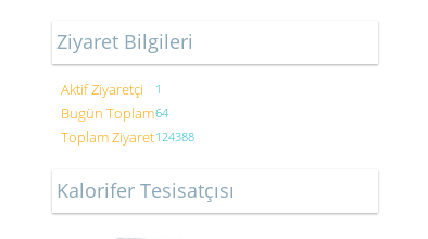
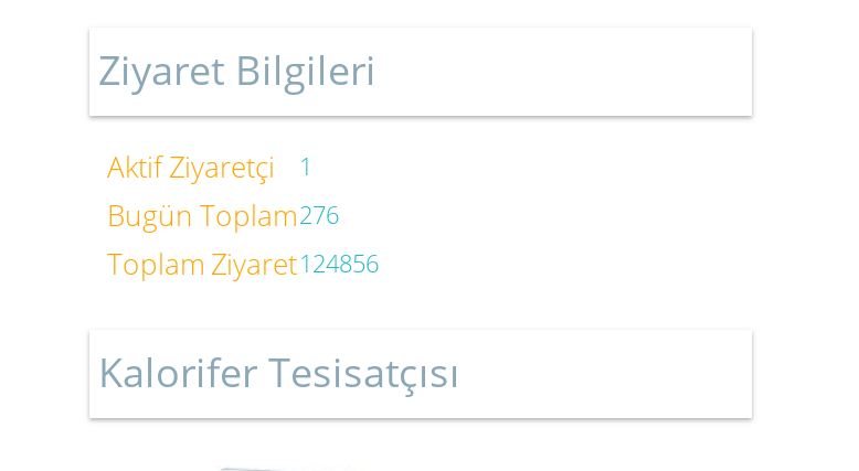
[61,103,168,123] Bugün Toplam64 -> [107,196,339,235] Bugün Toplam276
[61,127,194,147] Toplam Ziyaret124388 -> [107,244,379,284] Toplam Ziyaret124856

